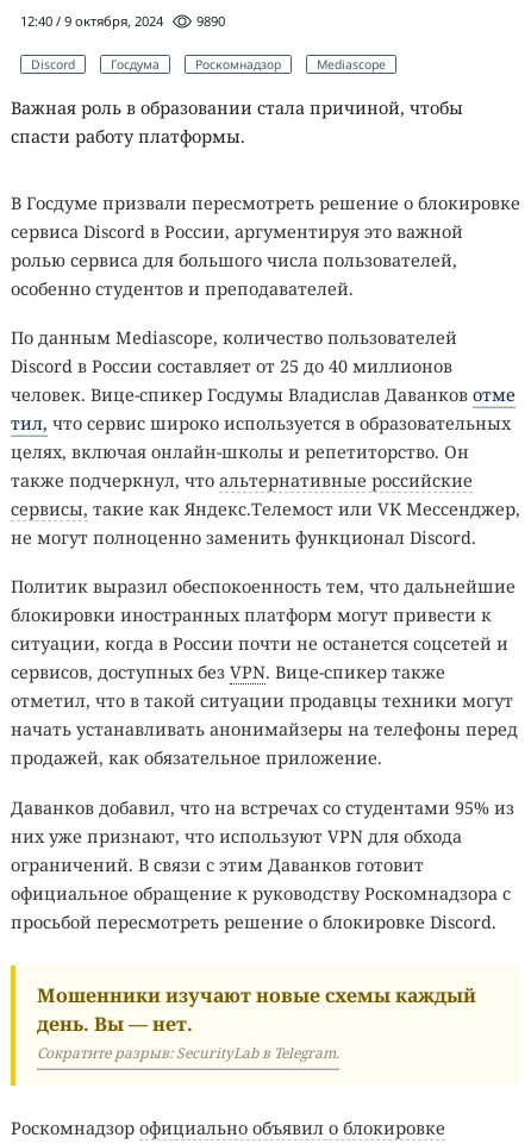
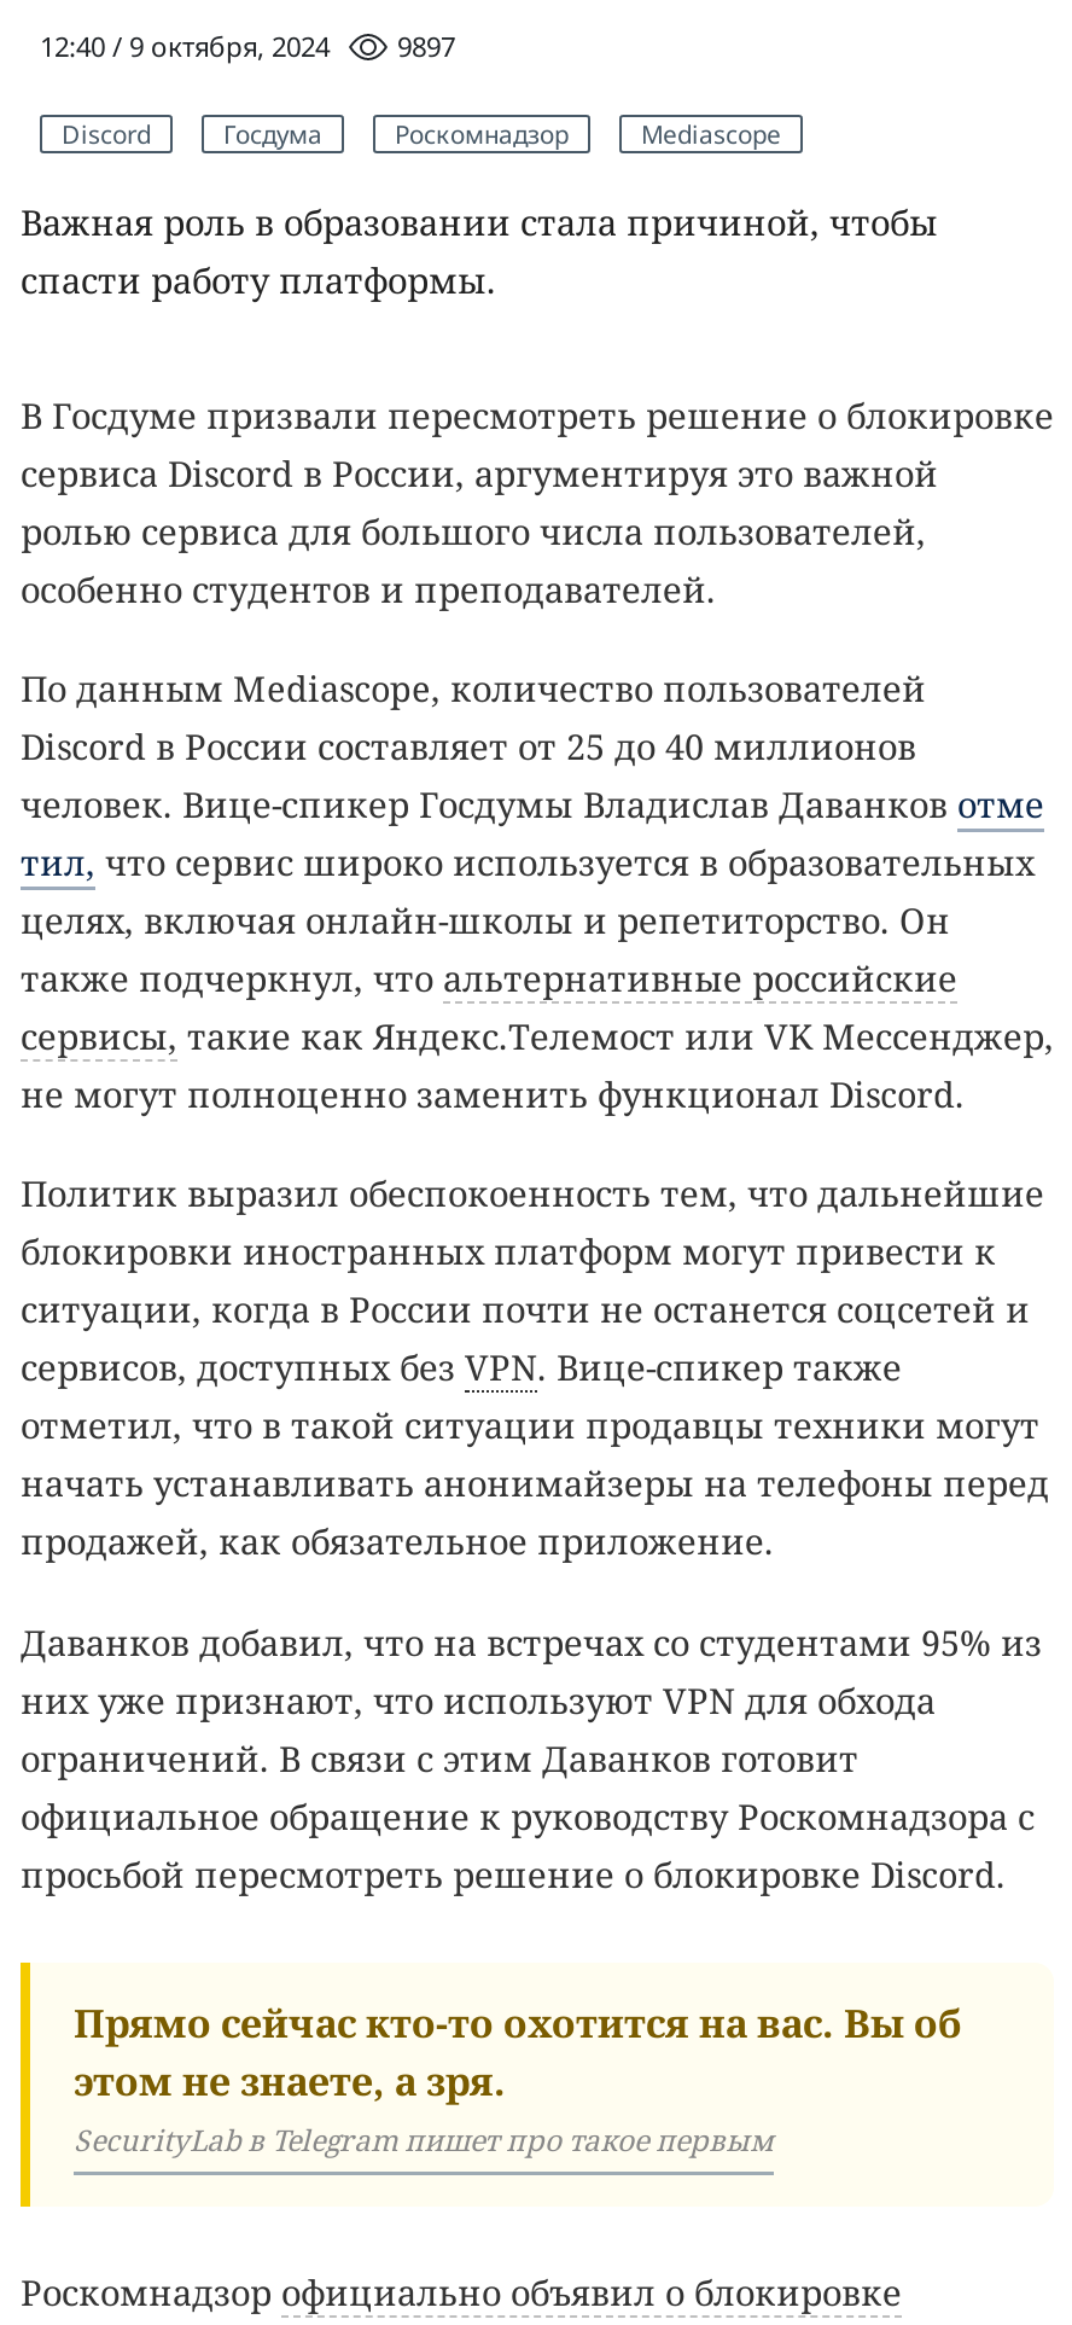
[20,12,225,29] 12:40 / 9 октября, 2024 9890 -> [40,27,455,63] 12:40 / 9 октября, 2024 9897
[37,982,476,1062] Мошенники изучают новые схемы каждый | день. Вы — нет. | Сократите разрыв: SecurityLab в Telegram. -> [74,1995,962,2160] Прямо сейчас кто-то охотится на вас. Вы об | этом не знаете, а зря. | SecurityLab в Telegram пишет про такое первым

